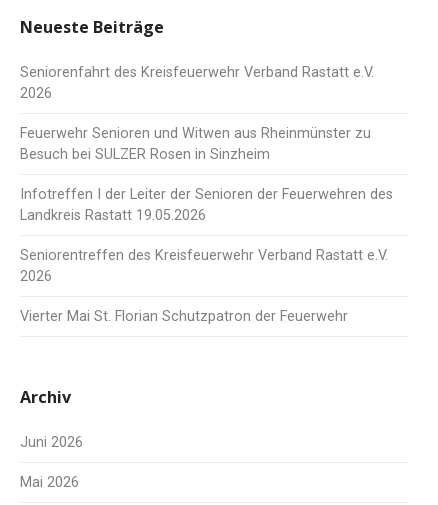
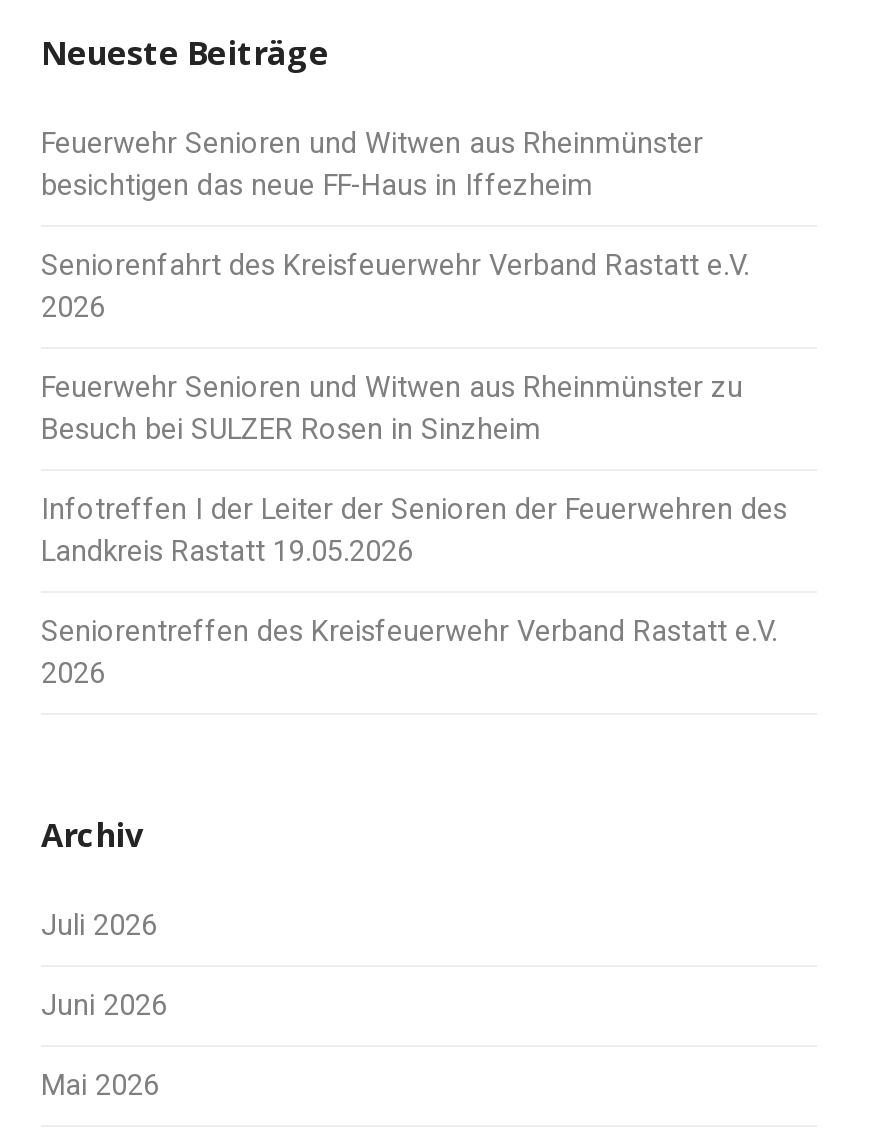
none -> [41,127,703,203] Feuerwehr Senioren und Witwen aus Rheinmünster | besichtigen das neue FF-Haus in Iffezheim
[20,308,348,325] Vierter Mai St. Florian Schutzpatron der Feuerwehr -> none
none -> [41,909,157,943] Juli 2026

